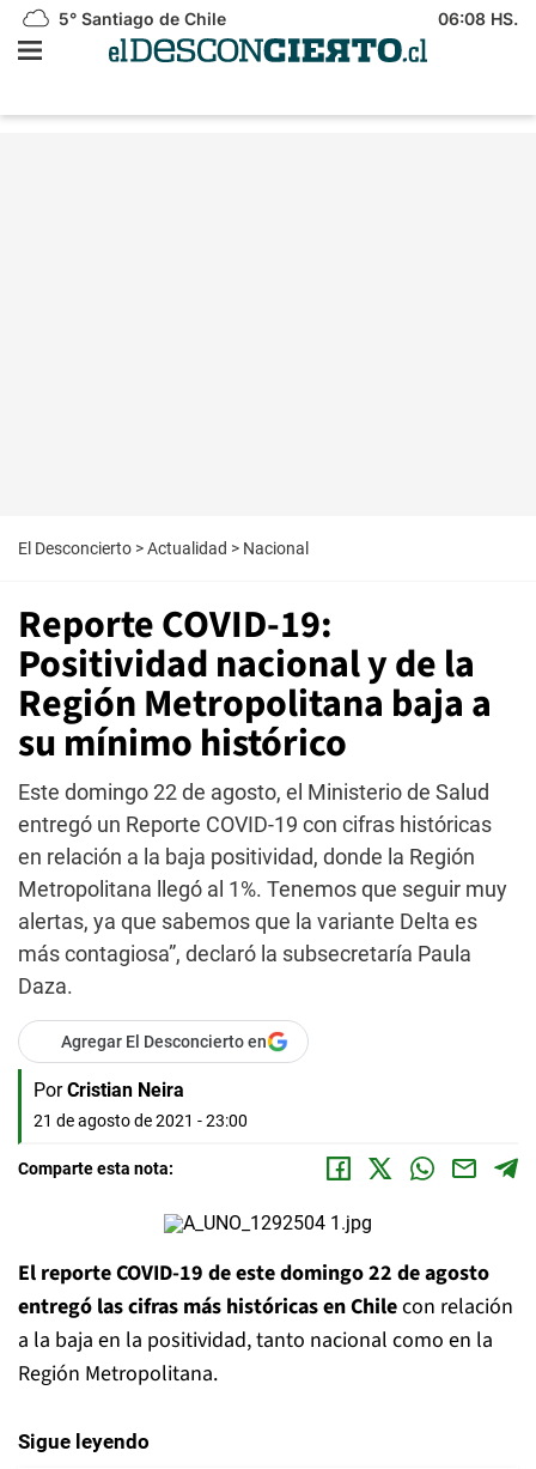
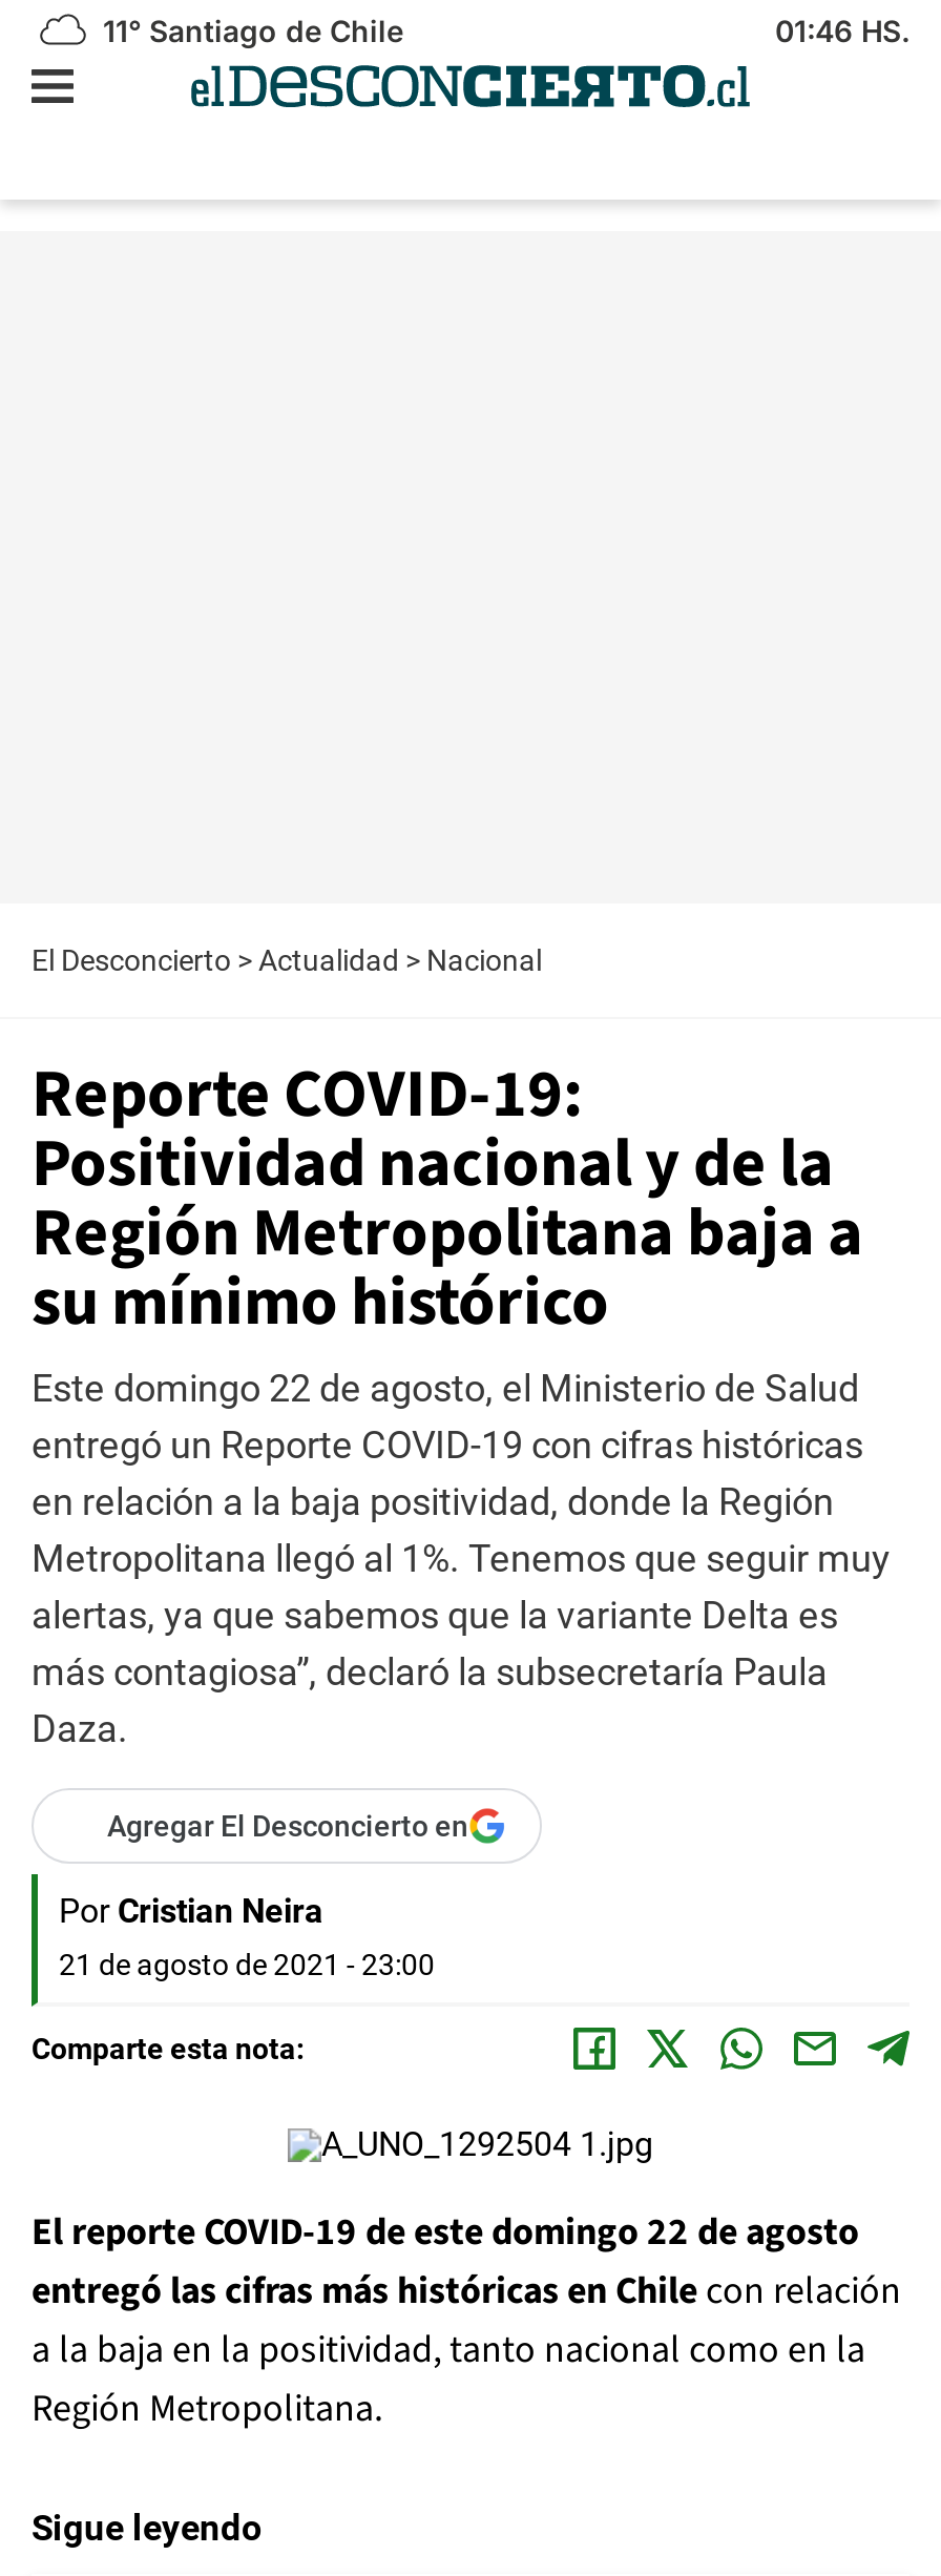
[54,8,226,29] 5° Santiago de Chile -> [95,13,403,48] 11° Santiago de Chile
[438,8,518,29] 06:08 HS. -> [775,13,909,48] 01:46 HS.

